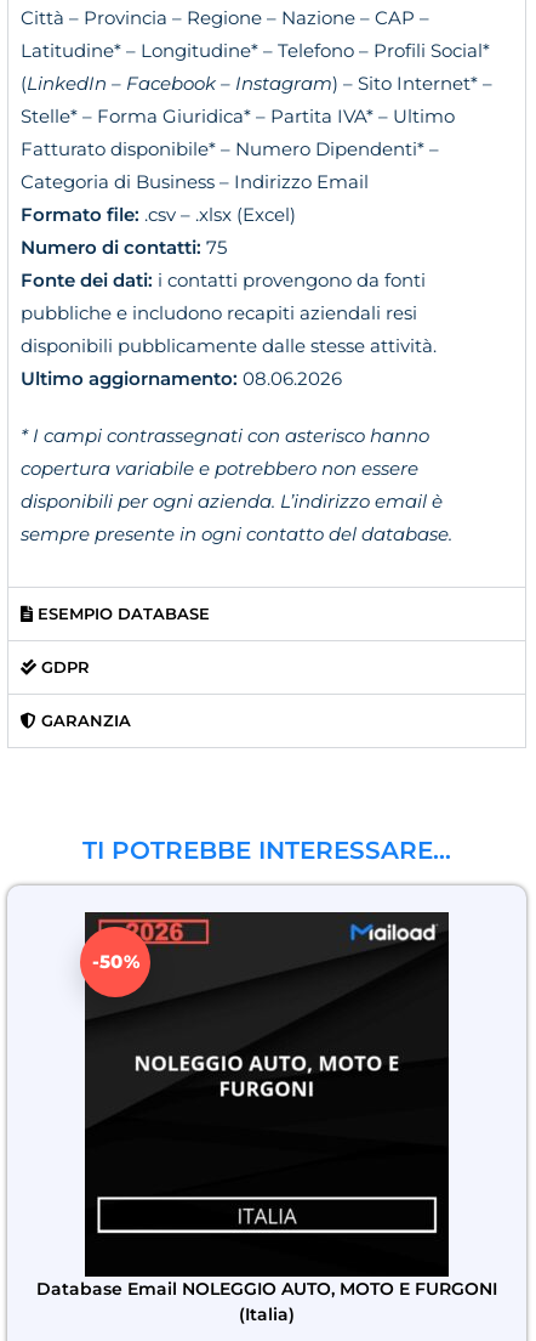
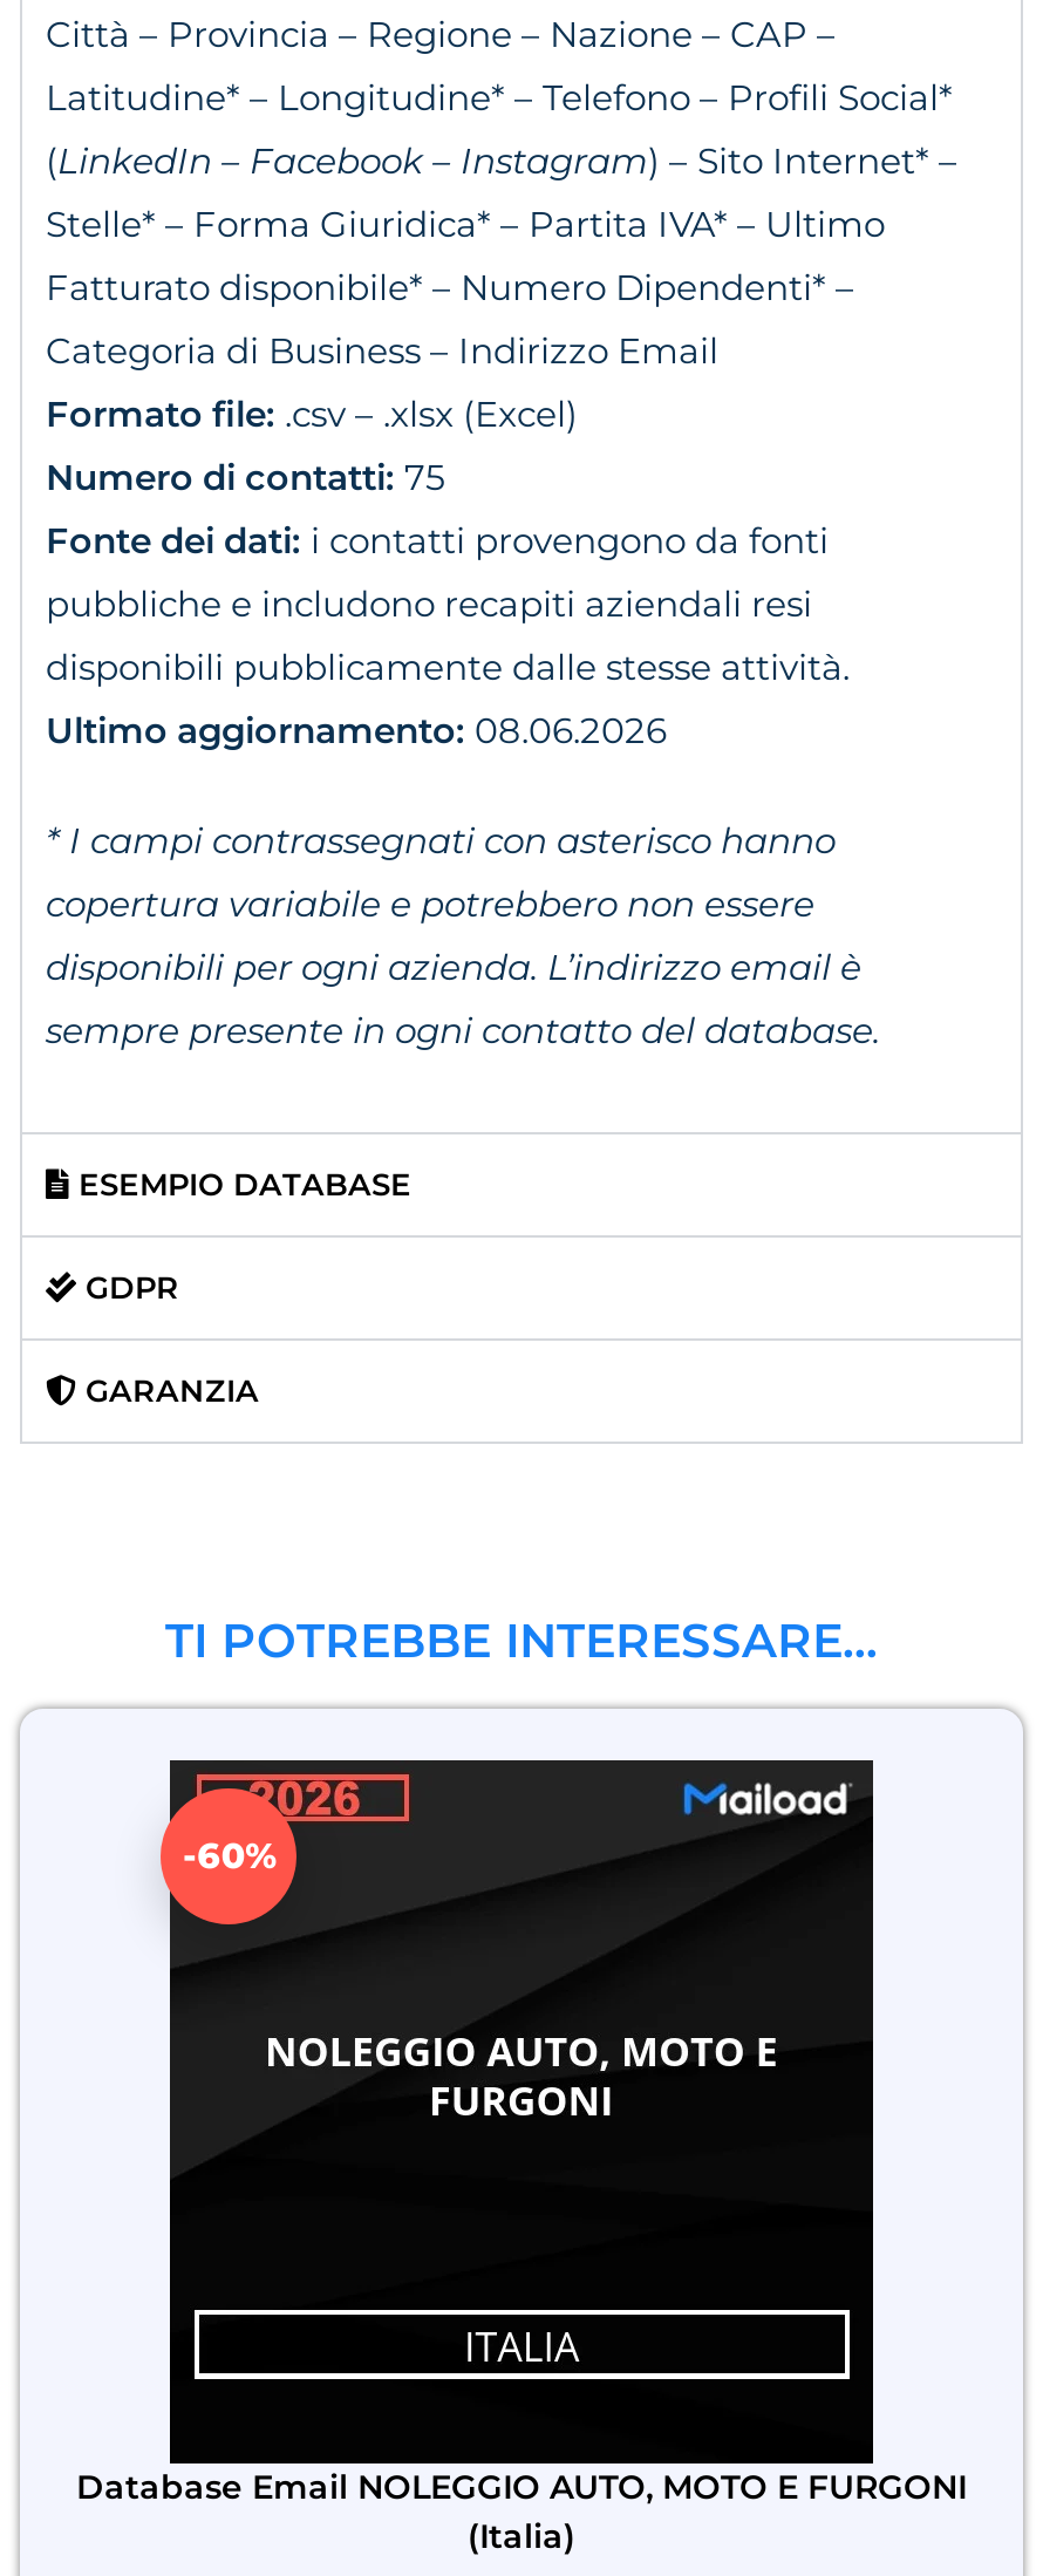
[92,950,139,973] -50% -> [183,1833,276,1878] -60%

